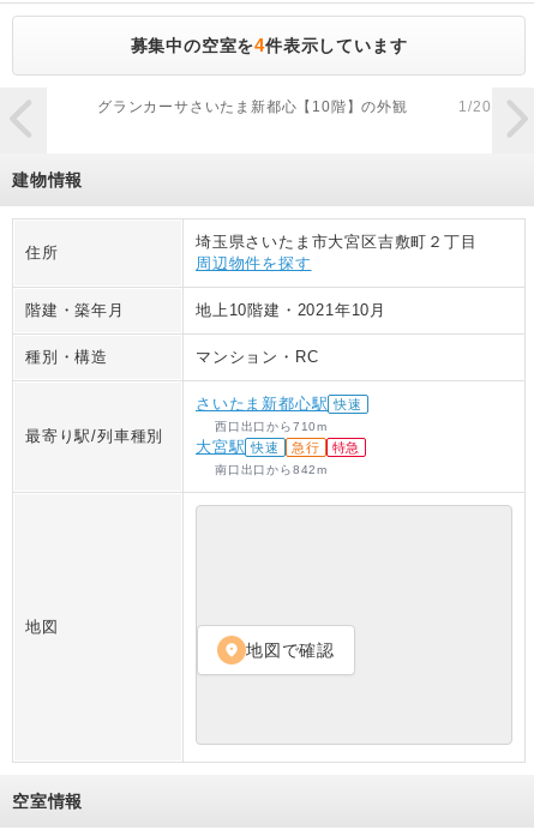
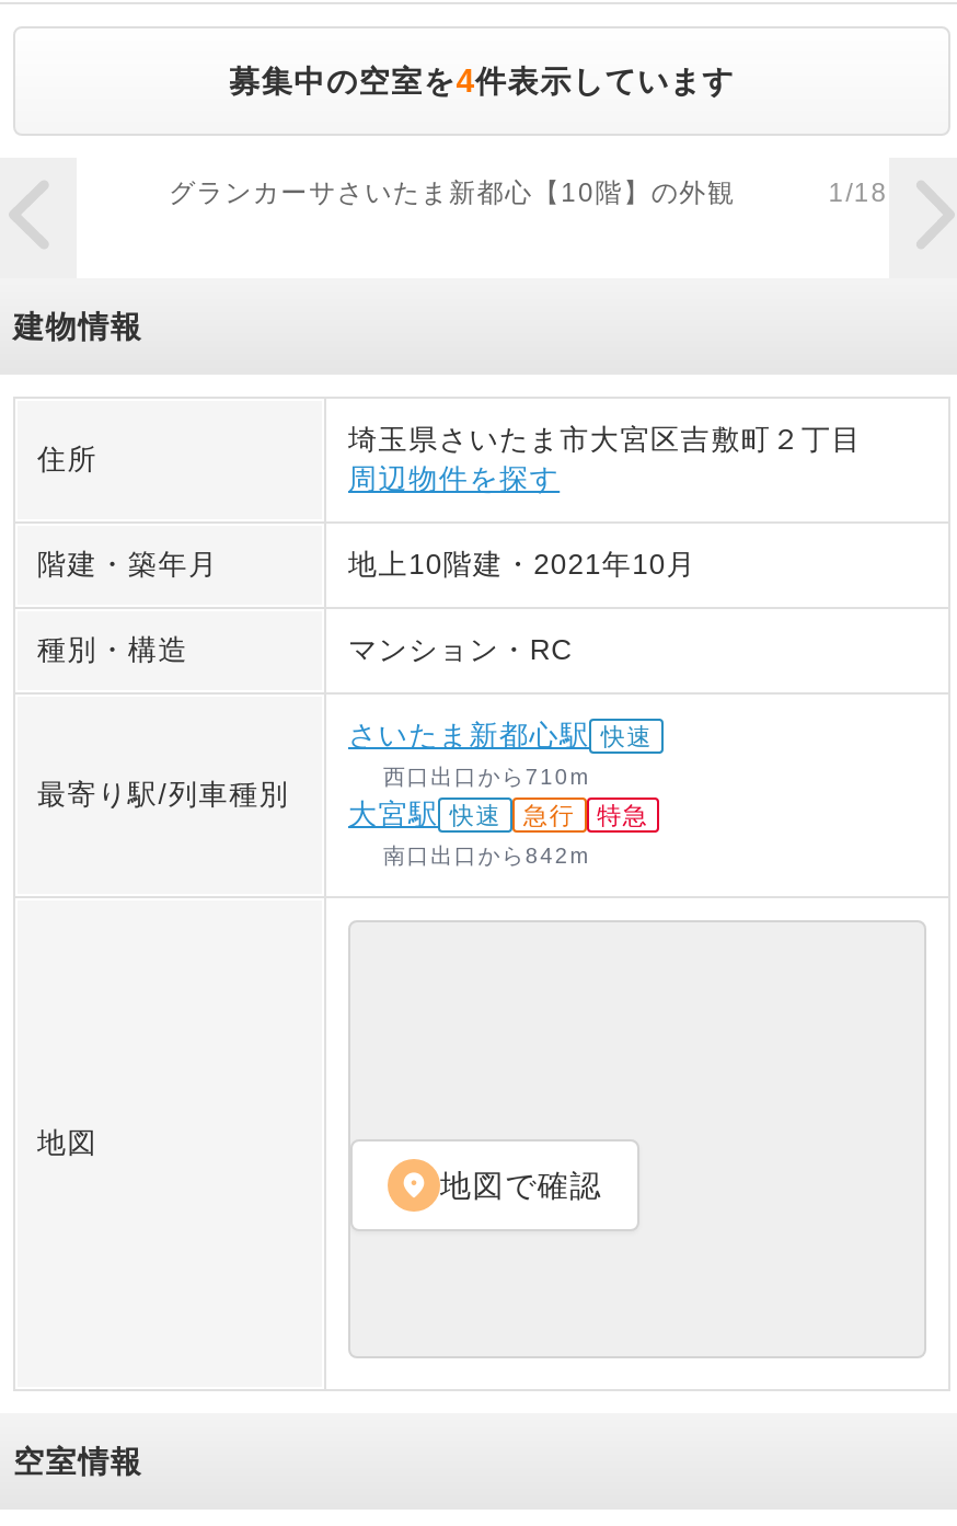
[459,98,491,115] 1/20 -> [828,177,888,208] 1/18

